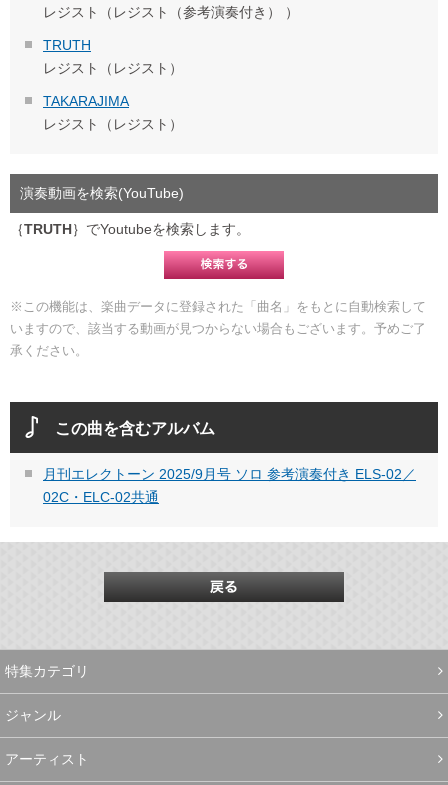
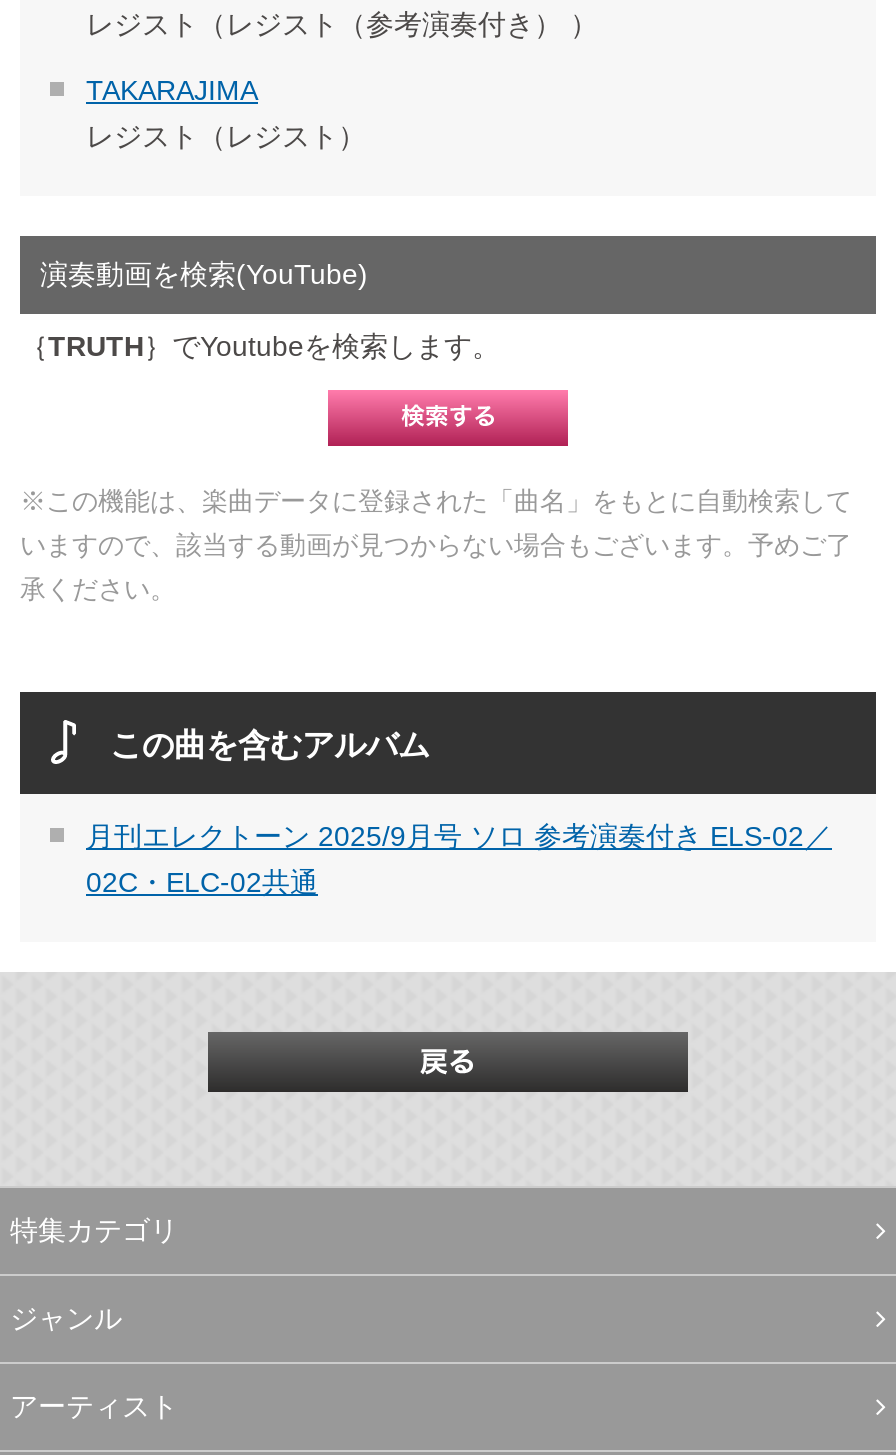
[43,37,183,76] TRUTH | レジスト（レジスト） -> none

